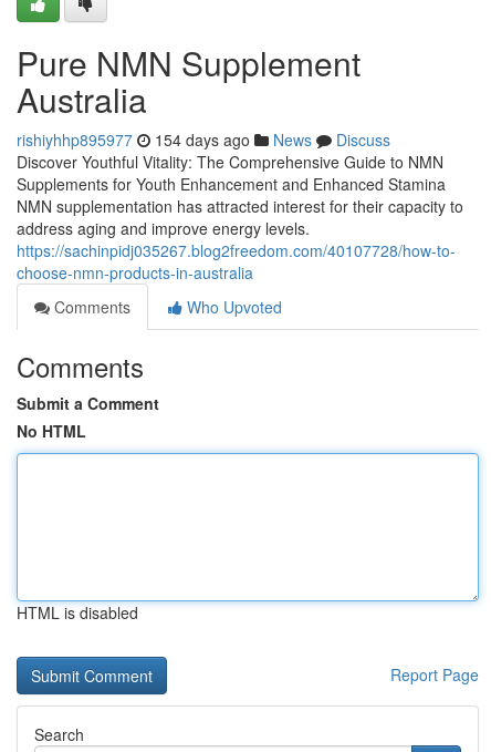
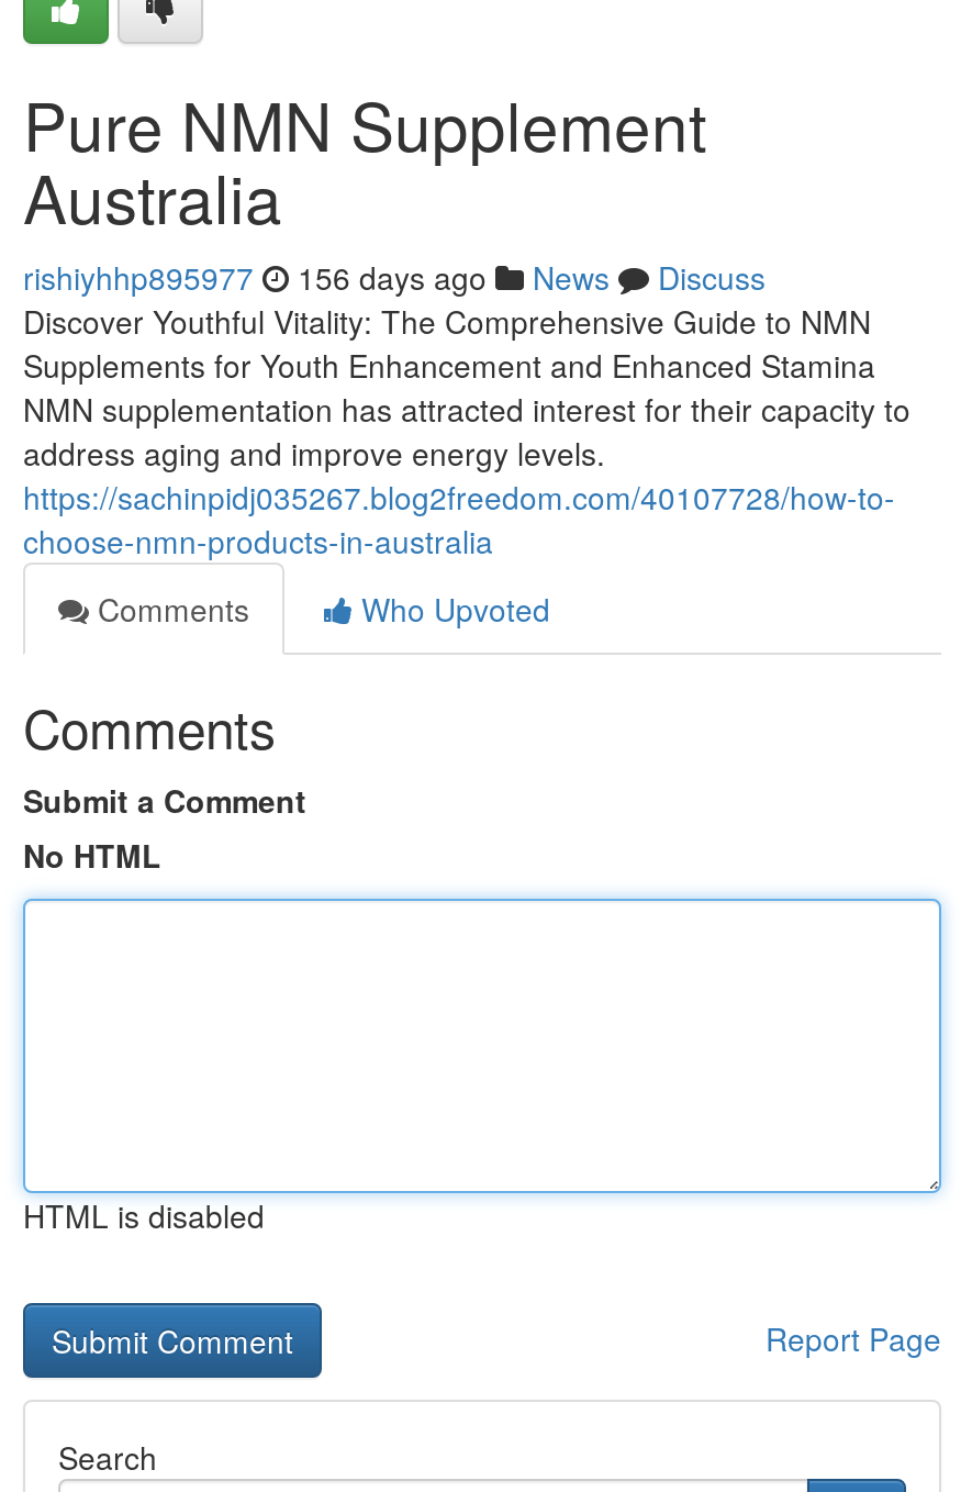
[17,128,390,151] rishiyhhp895977 154 days ago News Discuss -> [23,255,766,299] rishiyhhp895977 156 days ago News Discuss

